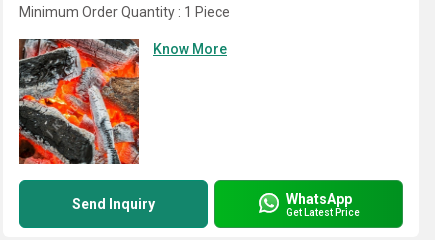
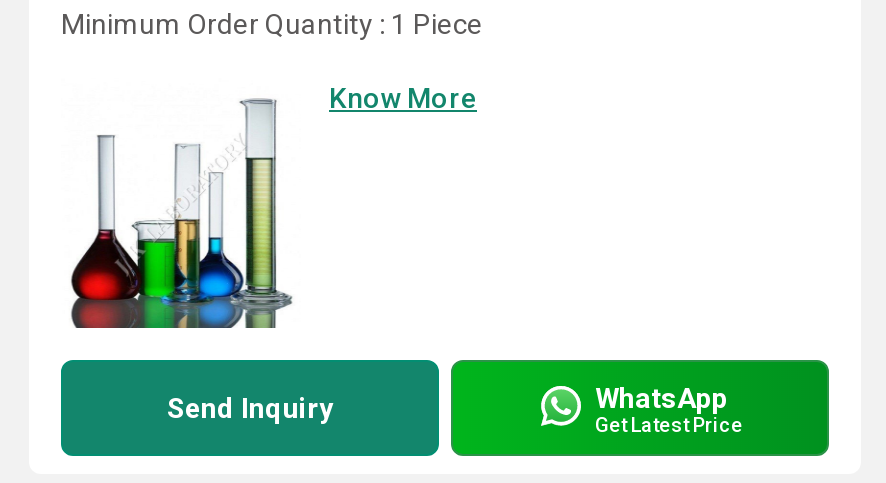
[18,38,140,165] [image] -> [61,78,301,330] [image]

